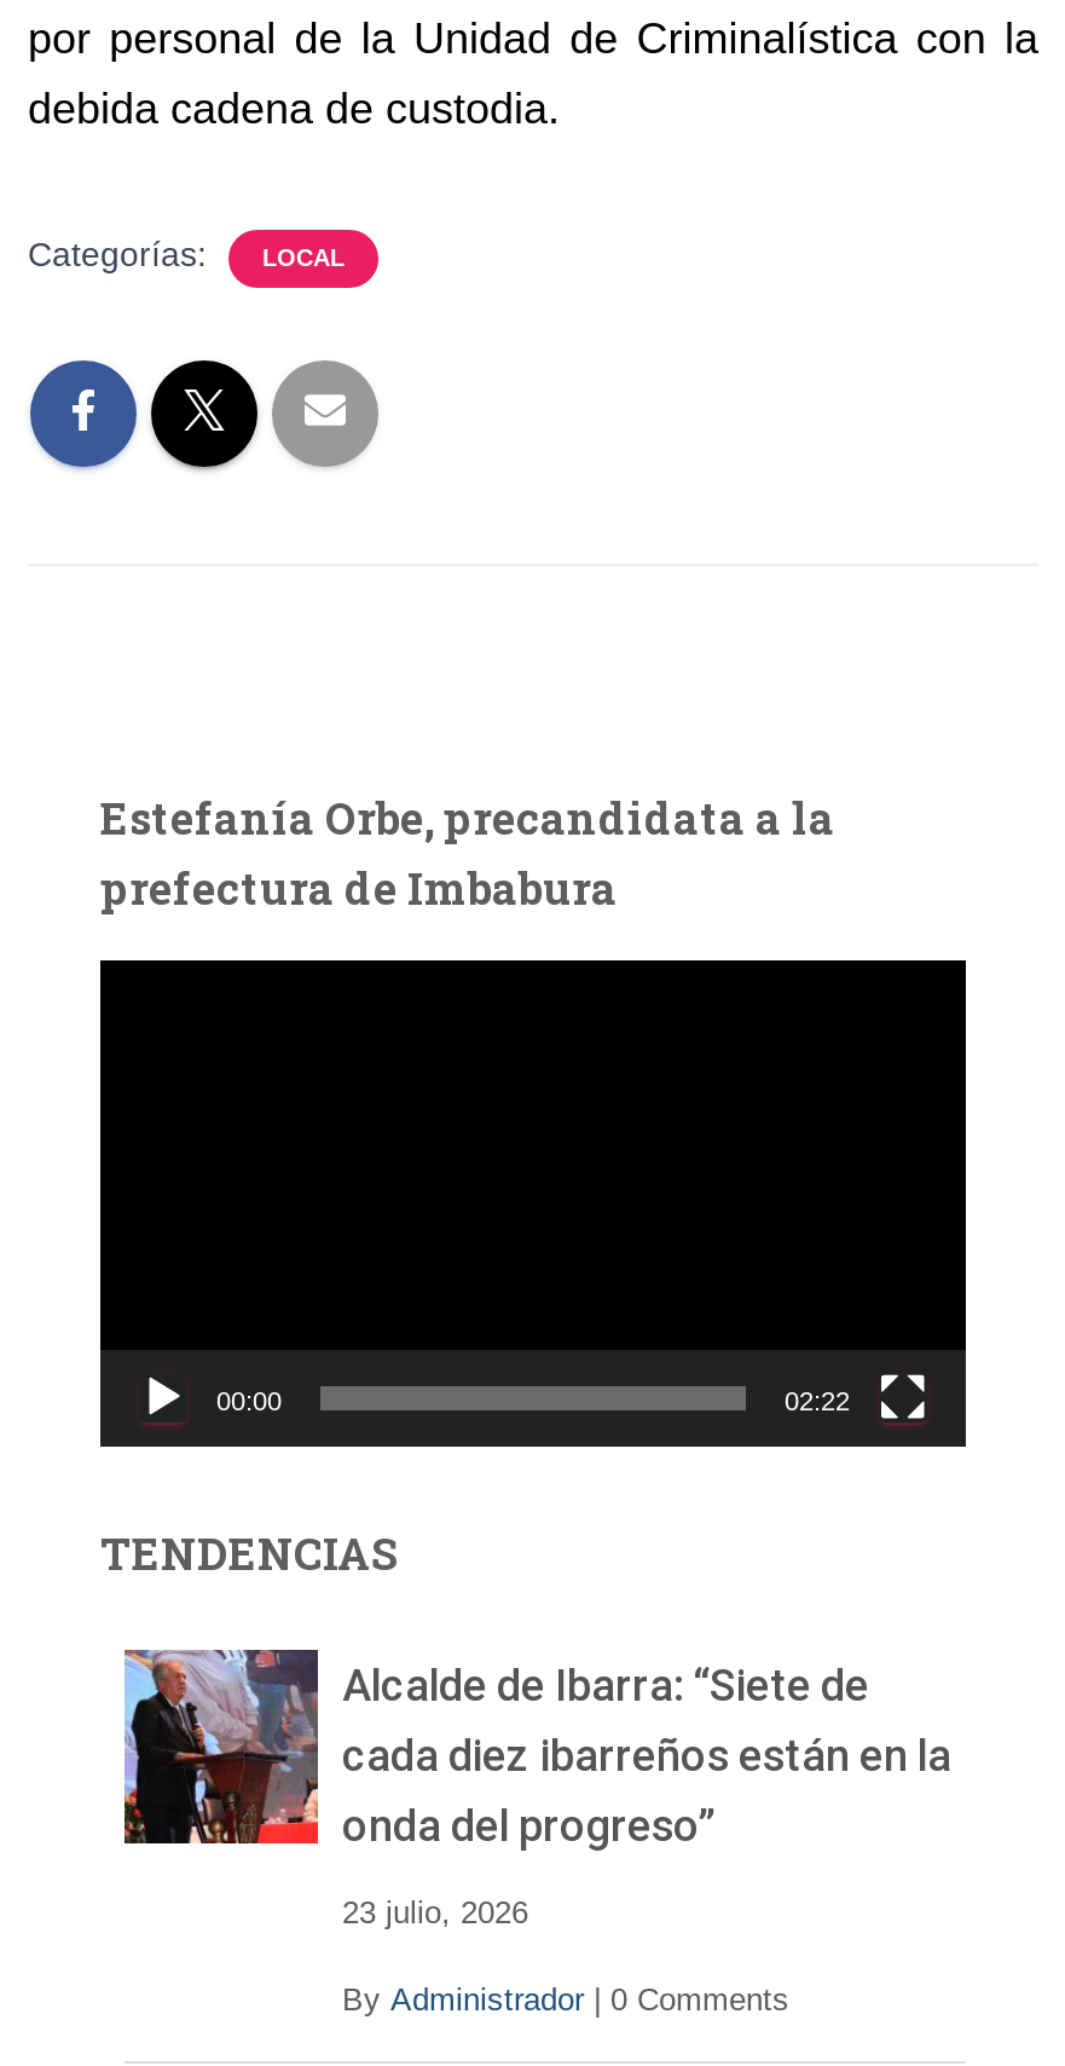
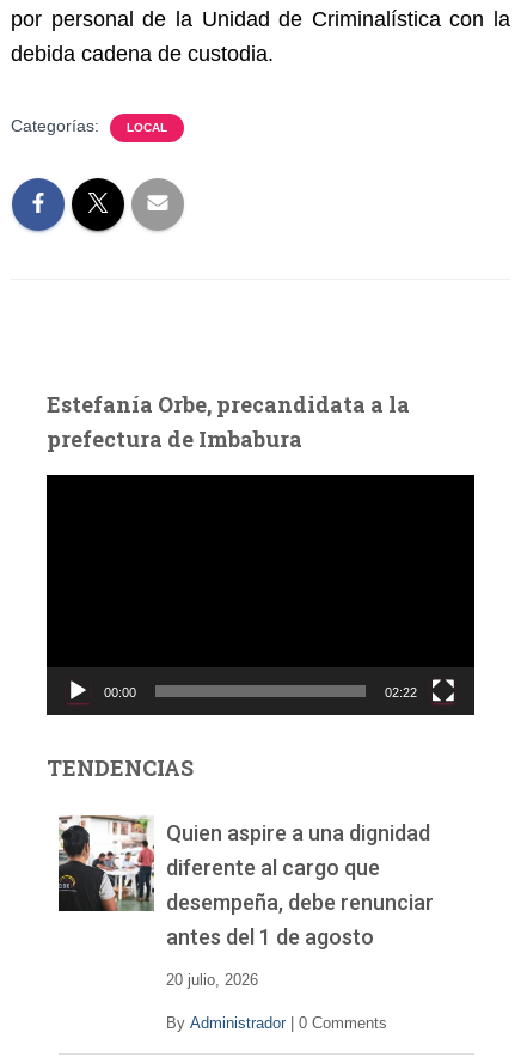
[125,1647,951,1852] [image] | Alcalde de Ibarra: “Siete de | cada diez ibarreños están en la | onda del progreso” -> [57,815,434,950] [image] | Quien aspire a una dignidad | diferente al cargo que | desempeña, debe renunciar | antes del 1 de agosto
[342,1895,528,1931] 23 julio, 2026 -> [166,971,258,989] 20 julio, 2026

